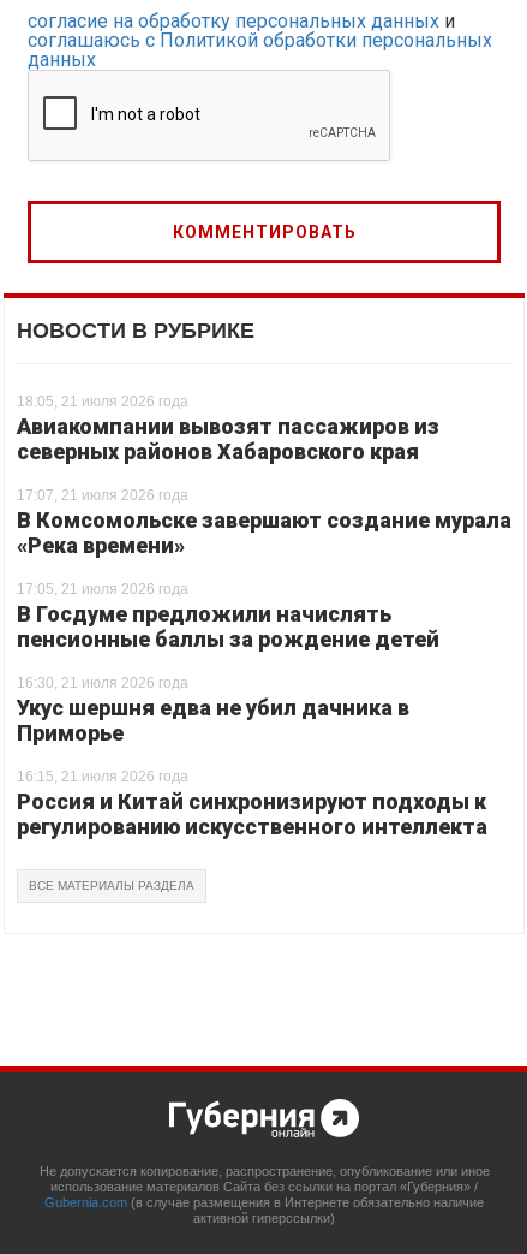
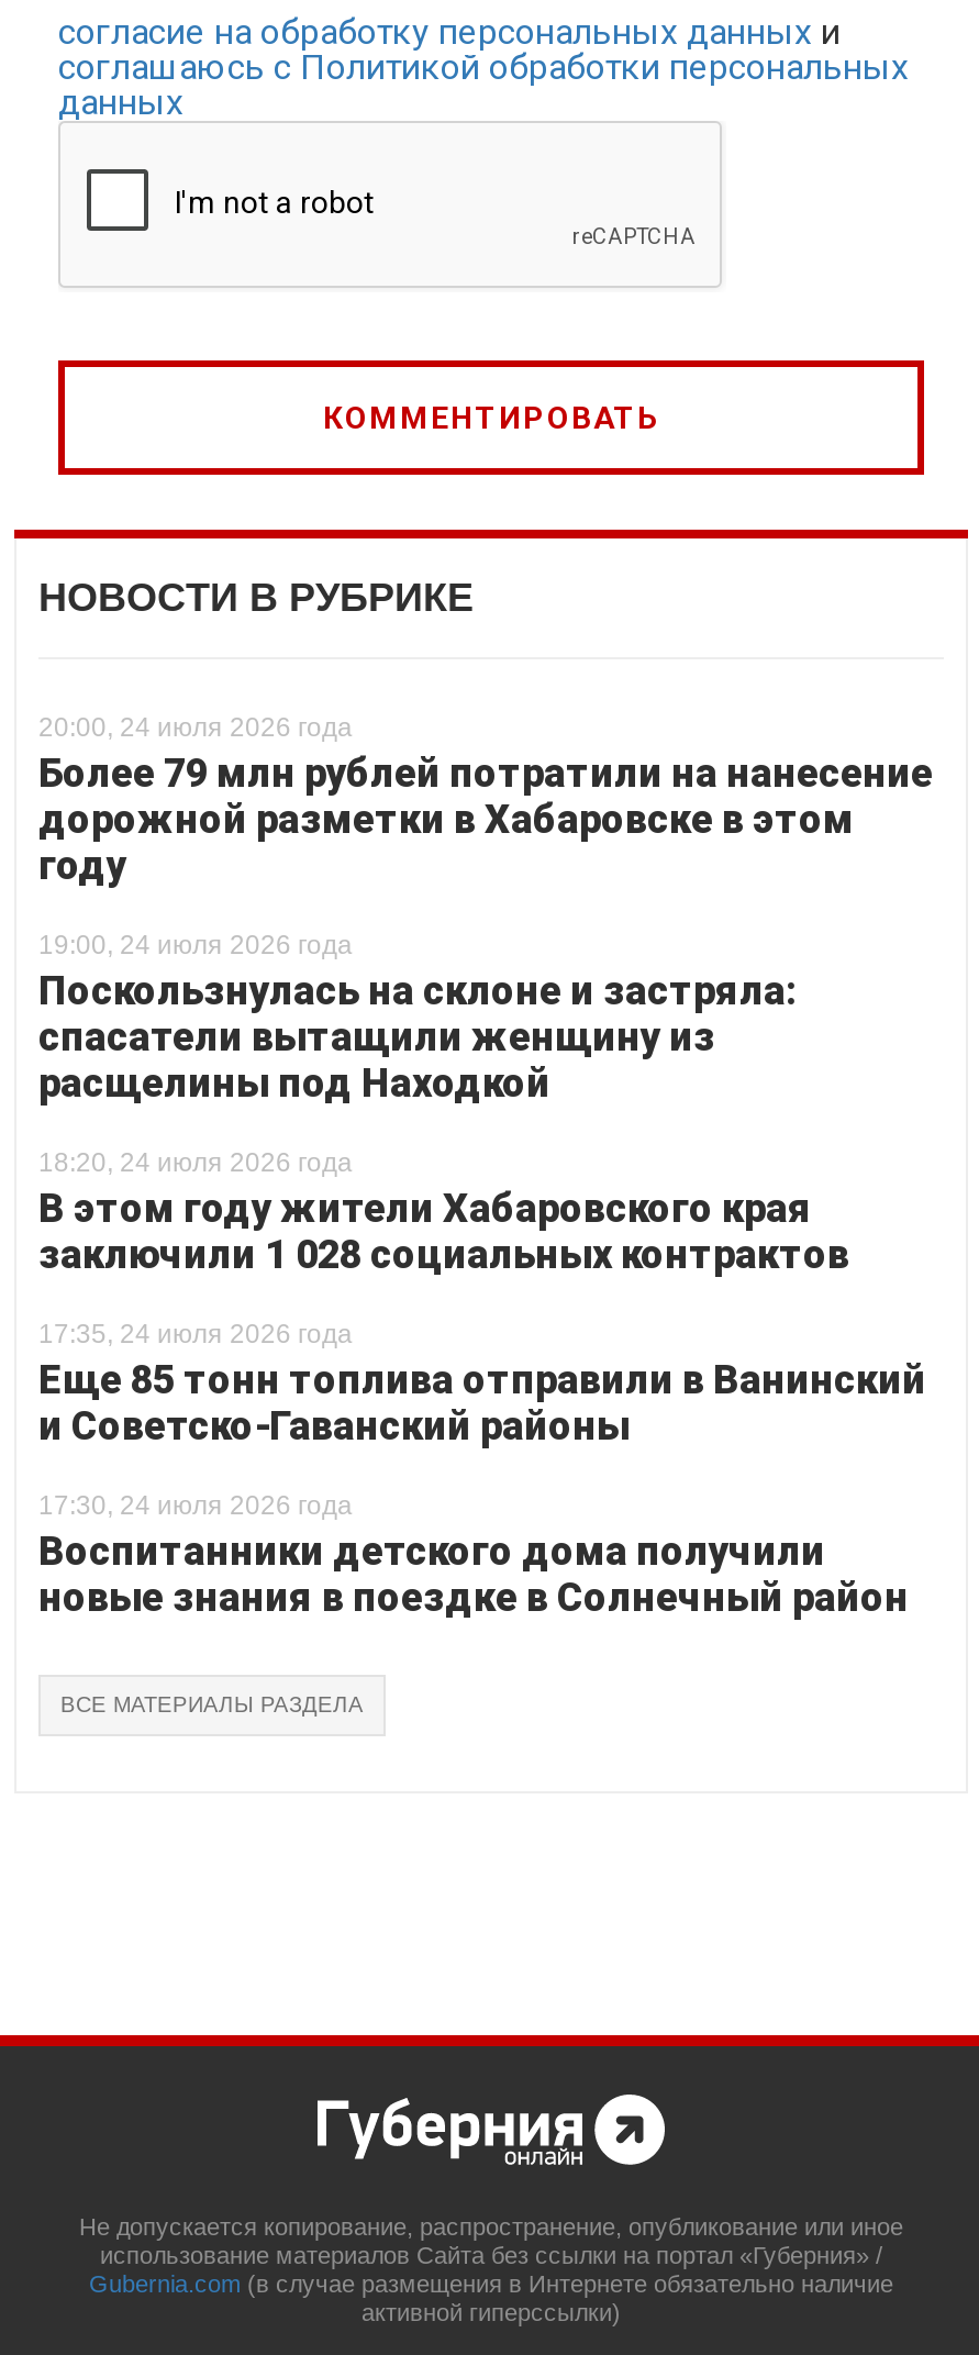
[17,393,439,464] 18:05, 21 июля 2026 года | Авиакомпании вывозят пассажиров из | северных районов Хабаровского края -> [38,712,933,888] 20:00, 24 июля 2026 года | Более 79 млн рублей потратили на нанесение | дорожной разметки в Хабаровске в этом | году
[17,487,511,558] 17:07, 21 июля 2026 года | В Комсомольске завершают создание мурала | «Река времени» -> [38,930,797,1106] 19:00, 24 июля 2026 года | Поскользнулась на склоне и застряла: | спасатели вытащили женщину из | расщелины под Находкой
[17,581,439,652] 17:05, 21 июля 2026 года | В Госдуме предложили начислять | пенсионные баллы за рождение детей -> [38,1147,849,1277] 18:20, 24 июля 2026 года | В этом году жители Хабаровского края | заключили 1 028 социальных контрактов
[17,674,409,745] 16:30, 21 июля 2026 года | Укус шершня едва не убил дачника в | Приморье -> [38,1319,926,1448] 17:35, 24 июля 2026 года | Еще 85 тонн топлива отправили в Ванинский | и Советско-Гаванский районы
[17,768,487,839] 16:15, 21 июля 2026 года | Россия и Китай синхронизируют подходы к | регулированию искусственного интеллекта -> [38,1490,909,1620] 17:30, 24 июля 2026 года | Воспитанники детского дома получили | новые знания в поездке в Солнечный район

